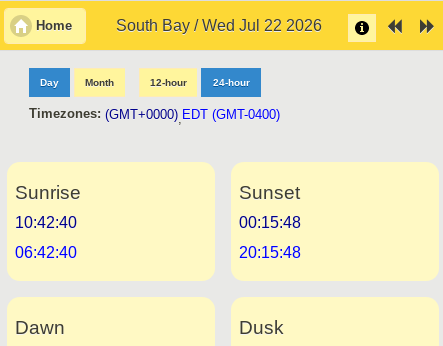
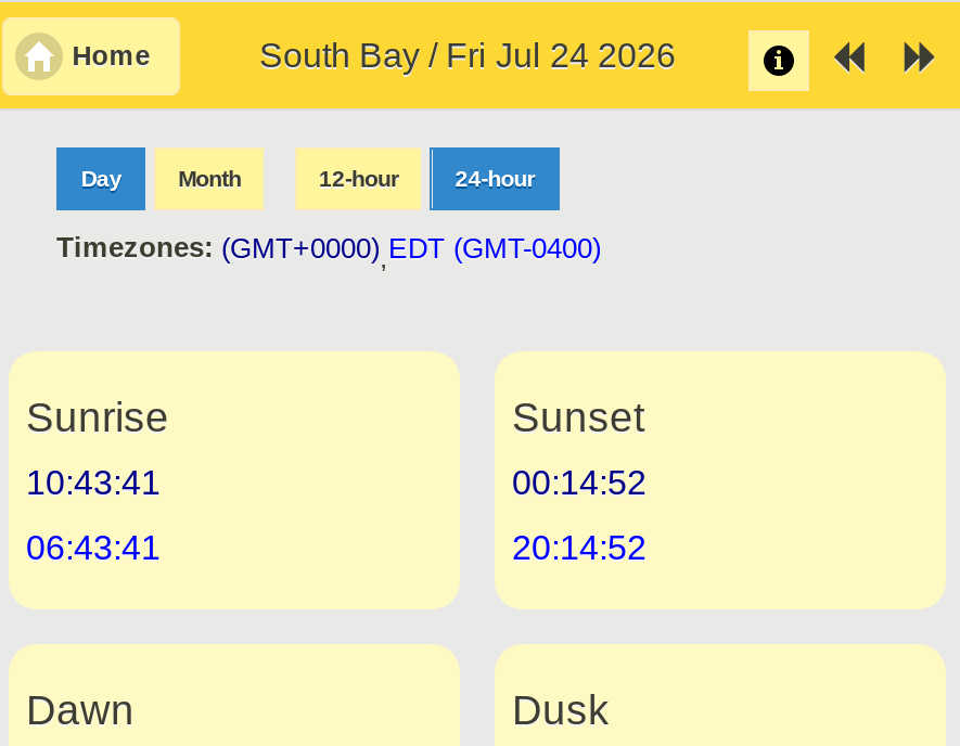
[115,17,321,34] South Bay / Wed Jul 22 2026 -> [259,37,676,74] South Bay / Fri Jul 24 2026
[15,214,77,231] 10:42:40 -> [26,464,161,501] 10:43:41
[239,214,301,231] 00:15:48 -> [512,464,647,501] 00:14:52
[15,244,77,261] 06:42:40 -> [26,529,161,566] 06:43:41
[239,244,301,261] 20:15:48 -> [512,529,647,566] 20:14:52

